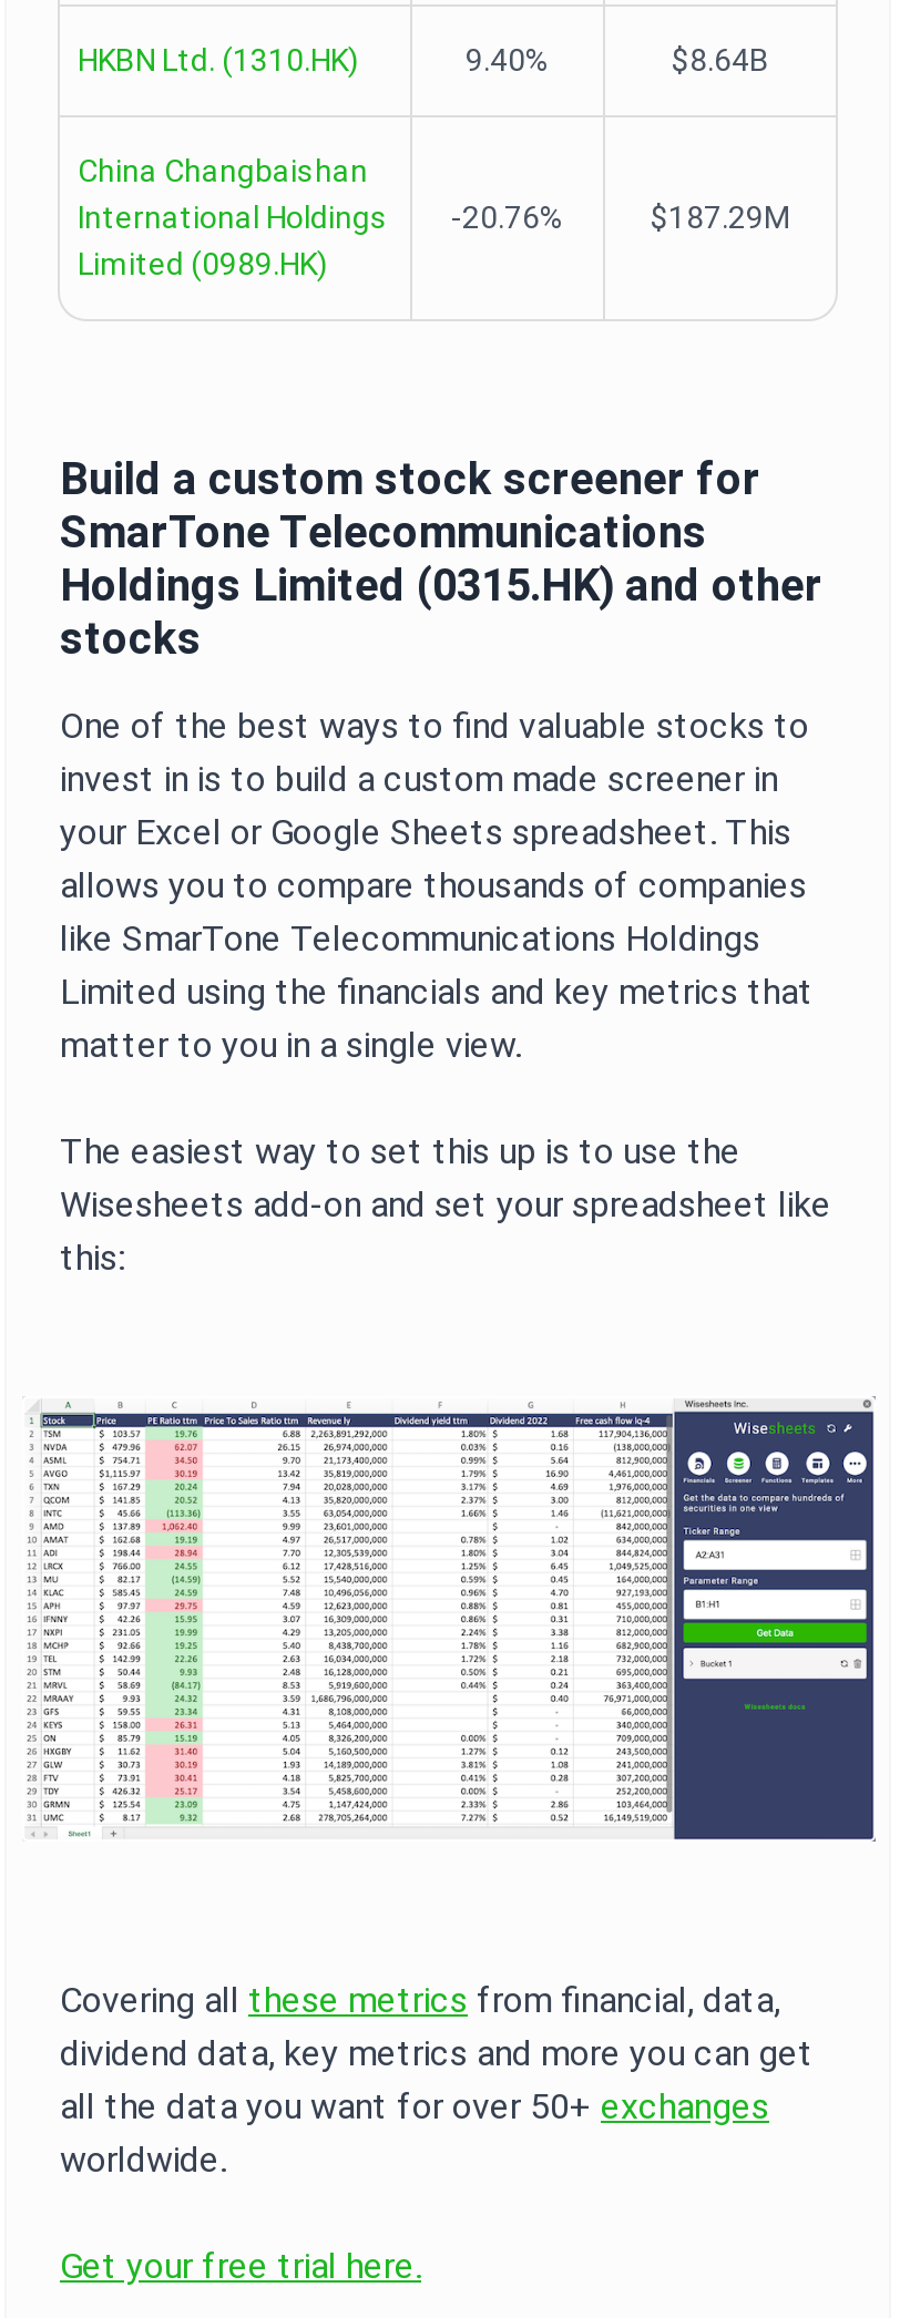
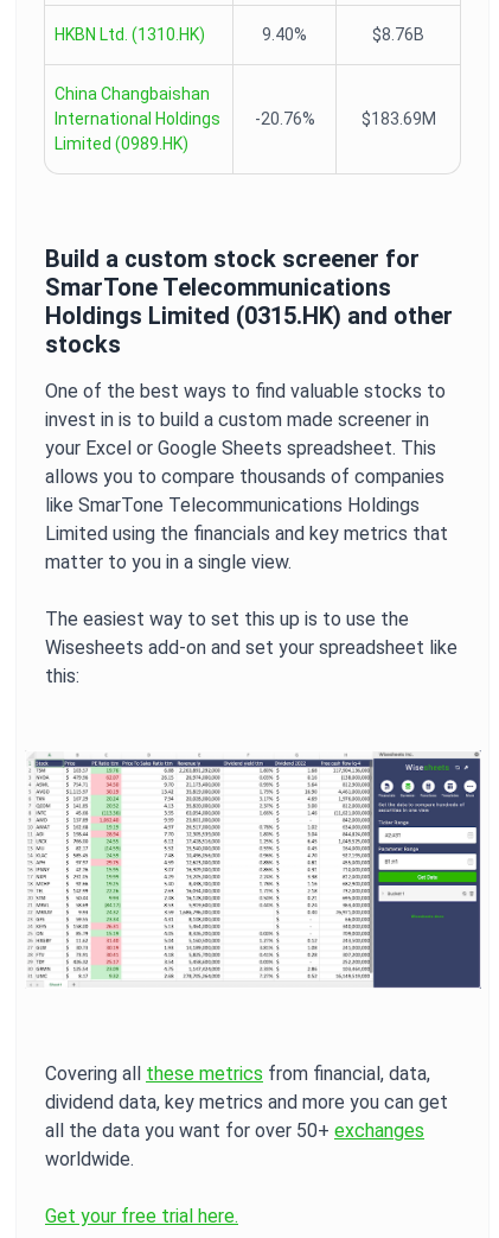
[672,42,769,78] $8.64B -> [372,25,424,44] $8.76B
[651,199,790,235] $187.29M -> [361,109,436,128] $183.69M

